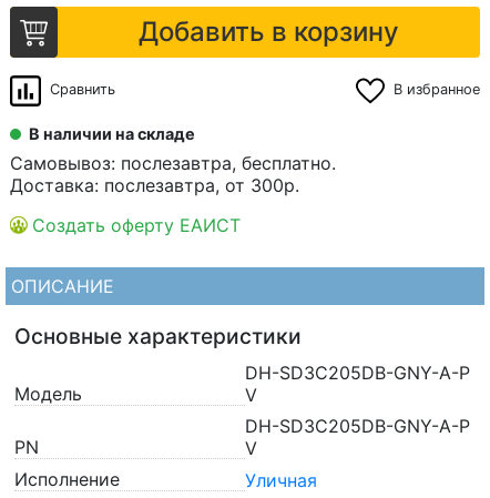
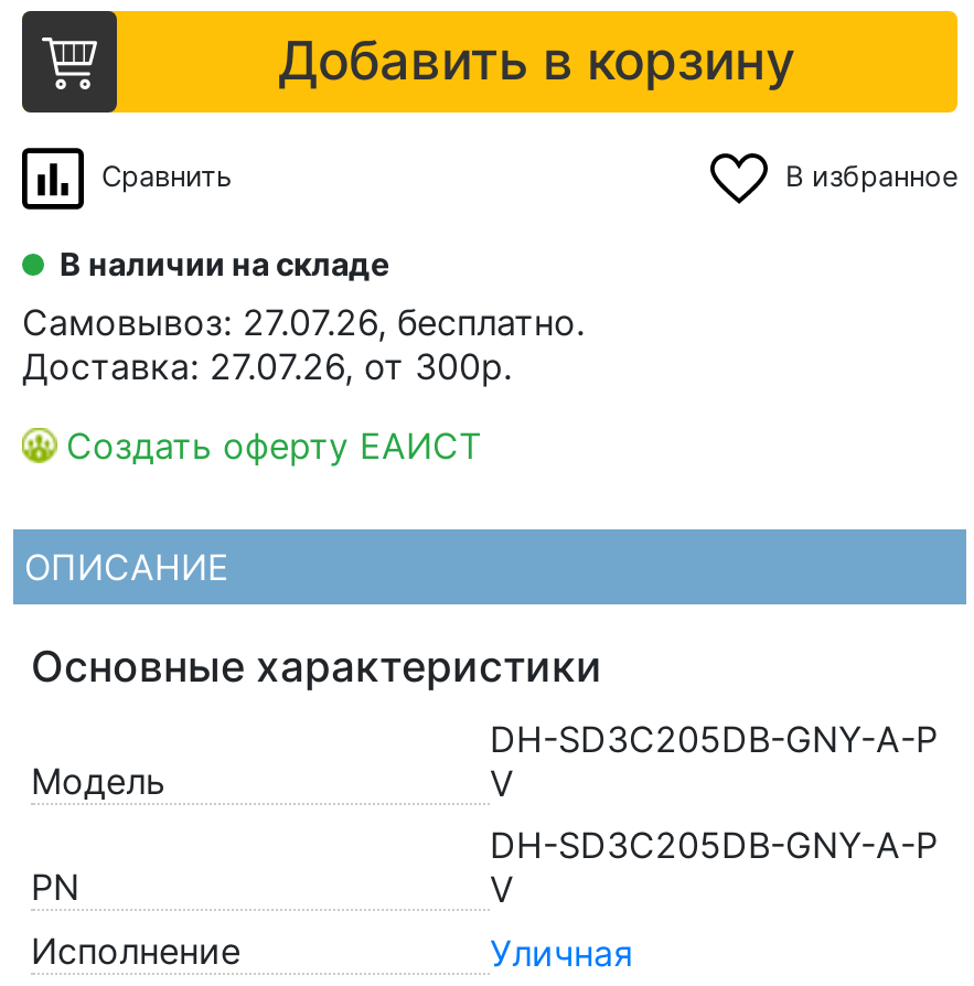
[10,152,336,174] Самовывоз: послезавтра, бесплатно. -> [22,300,585,344] Самовывоз: 27.07.26, бесплатно.
[10,174,299,196] Доставка: послезавтра, от 300р. -> [22,344,512,388] Доставка: 27.07.26, от 300р.

